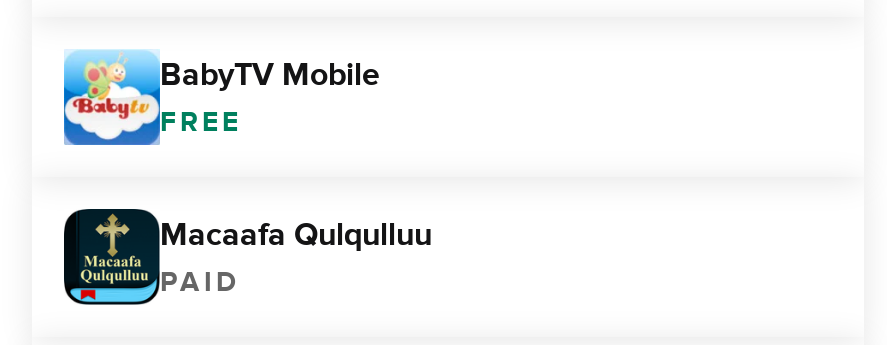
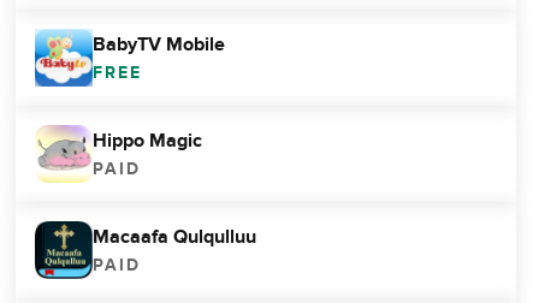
none -> [35,125,202,183] [image] | Hippo Magic | PAID

